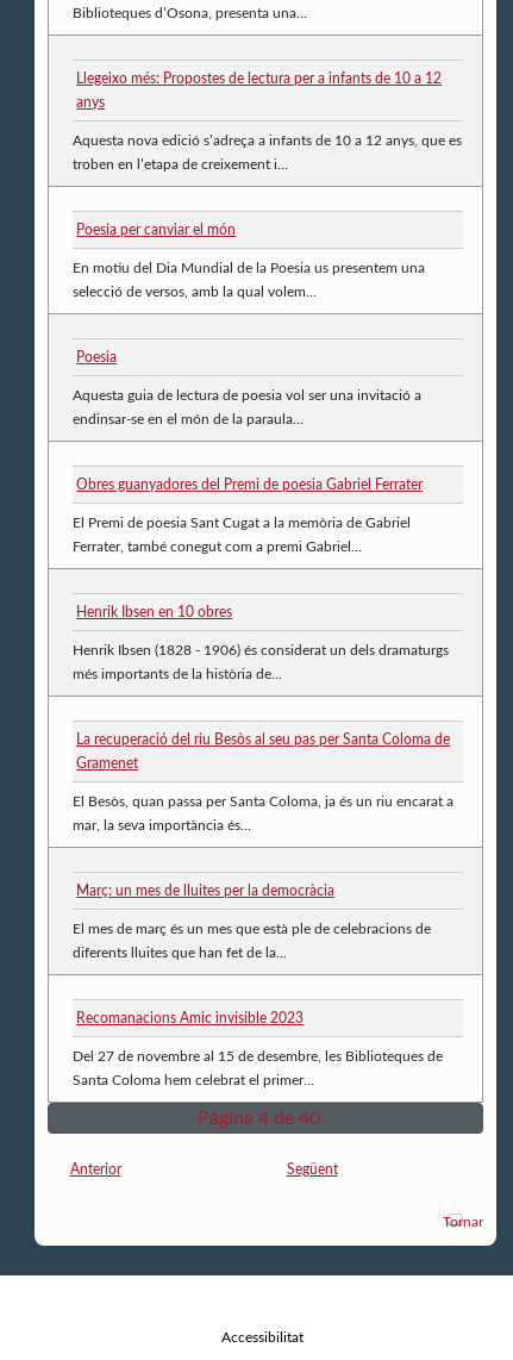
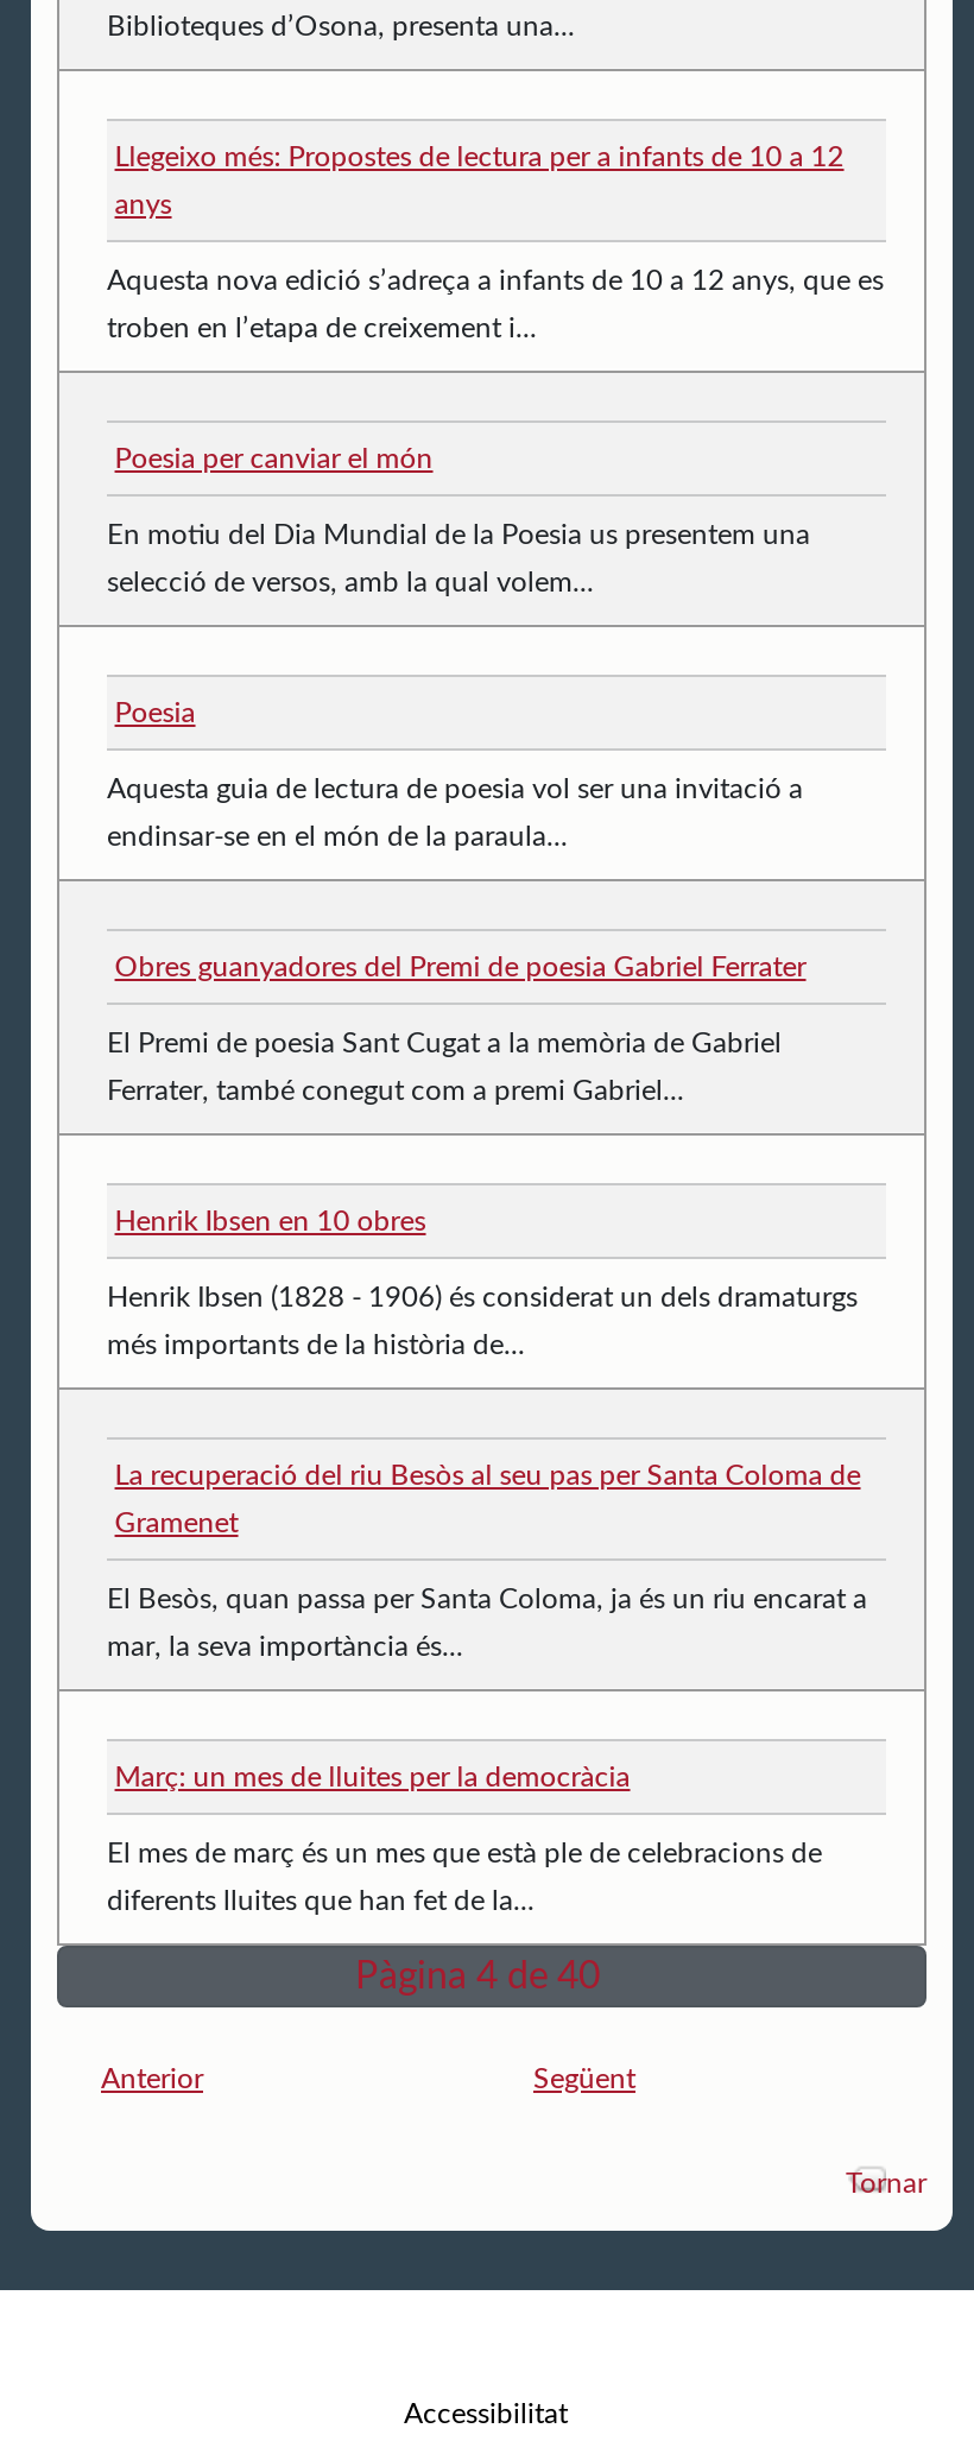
[73,1011,443,1087] Recomanacions Amic invisible 2023 | Del 27 de novembre al 15 de desembre, les Biblioteques de | Santa Coloma hem celebrat el primer... -> none

